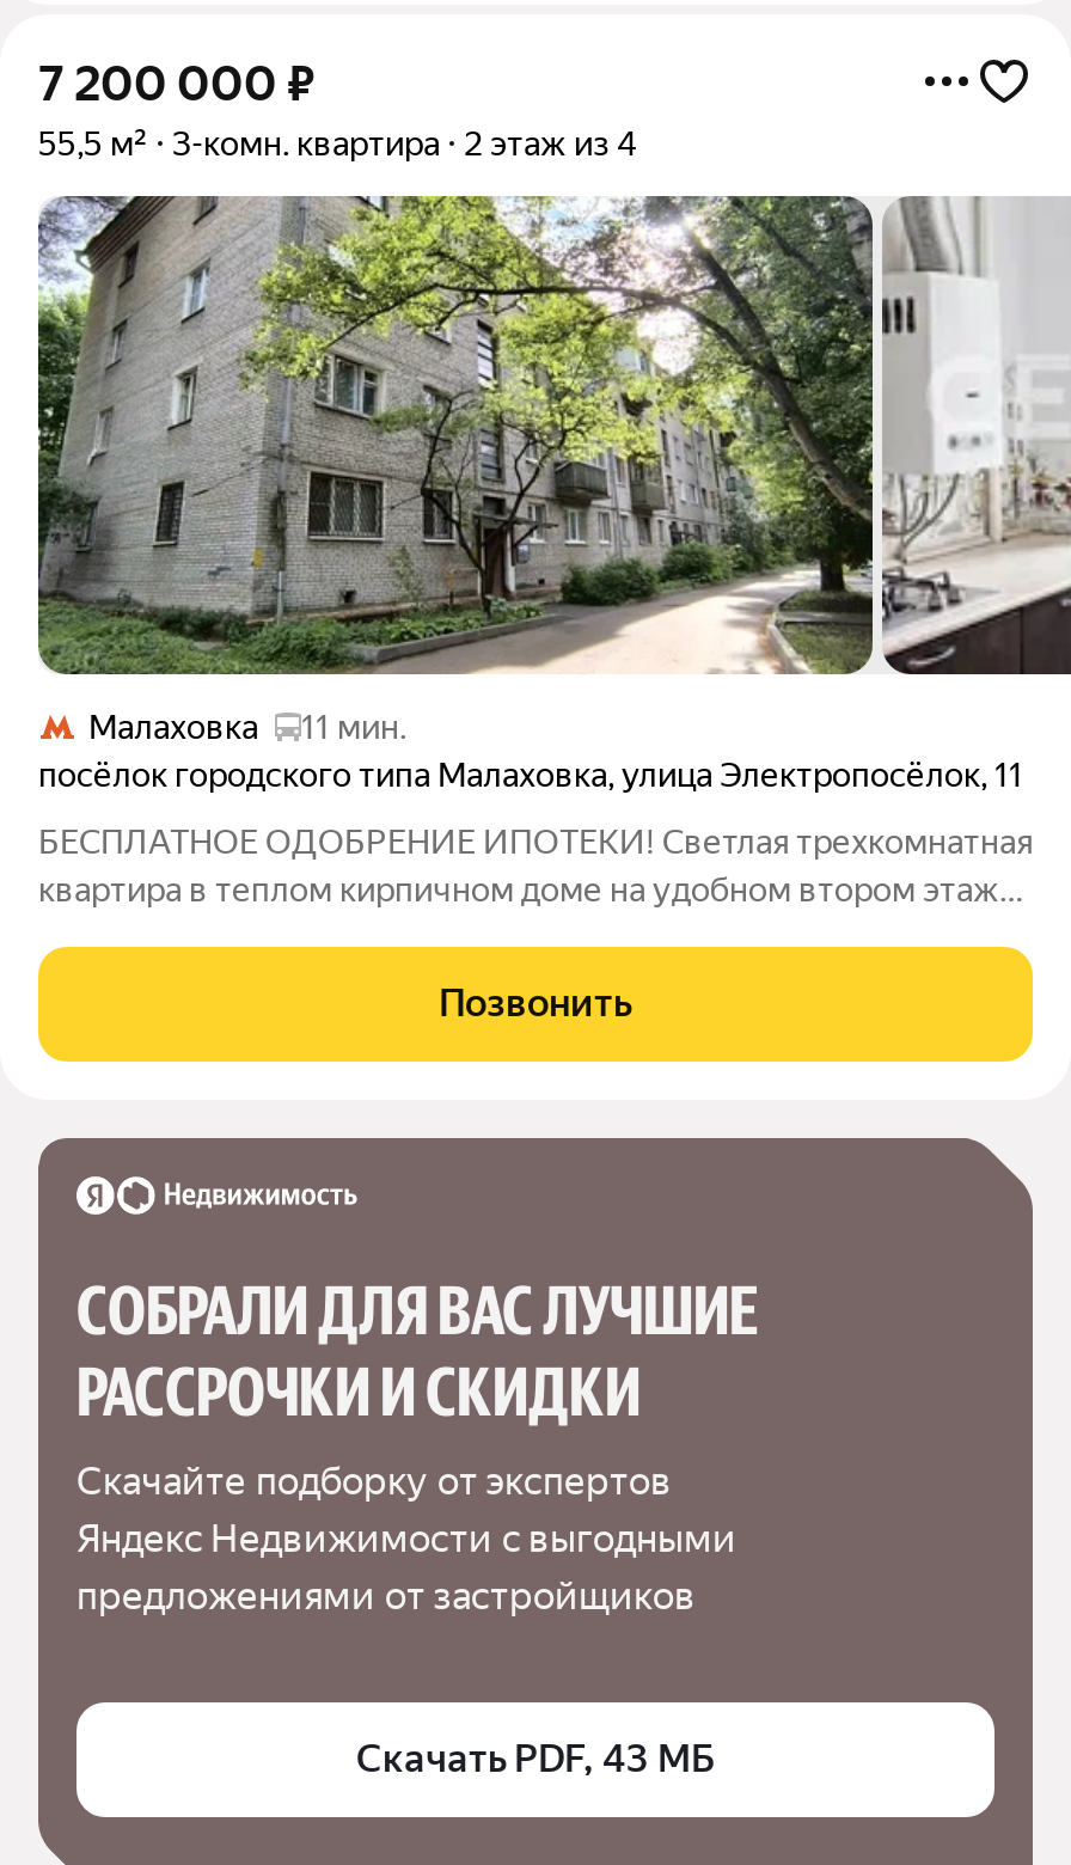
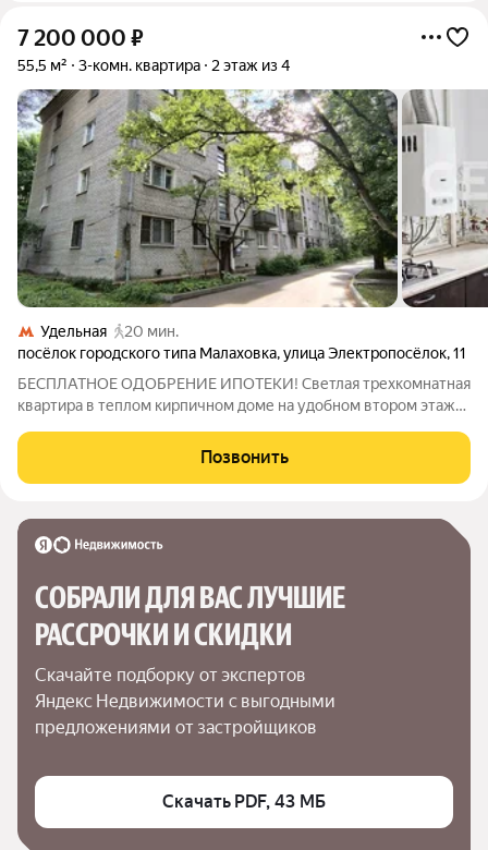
[88,707,406,746] Малаховка | 11 мин. -> [40,322,179,340] Удельная | 20 мин.

